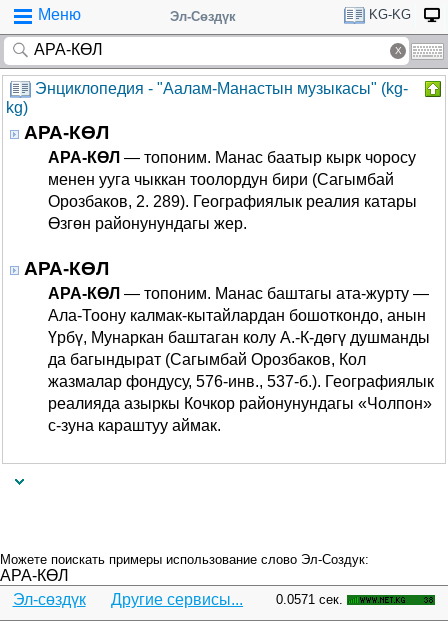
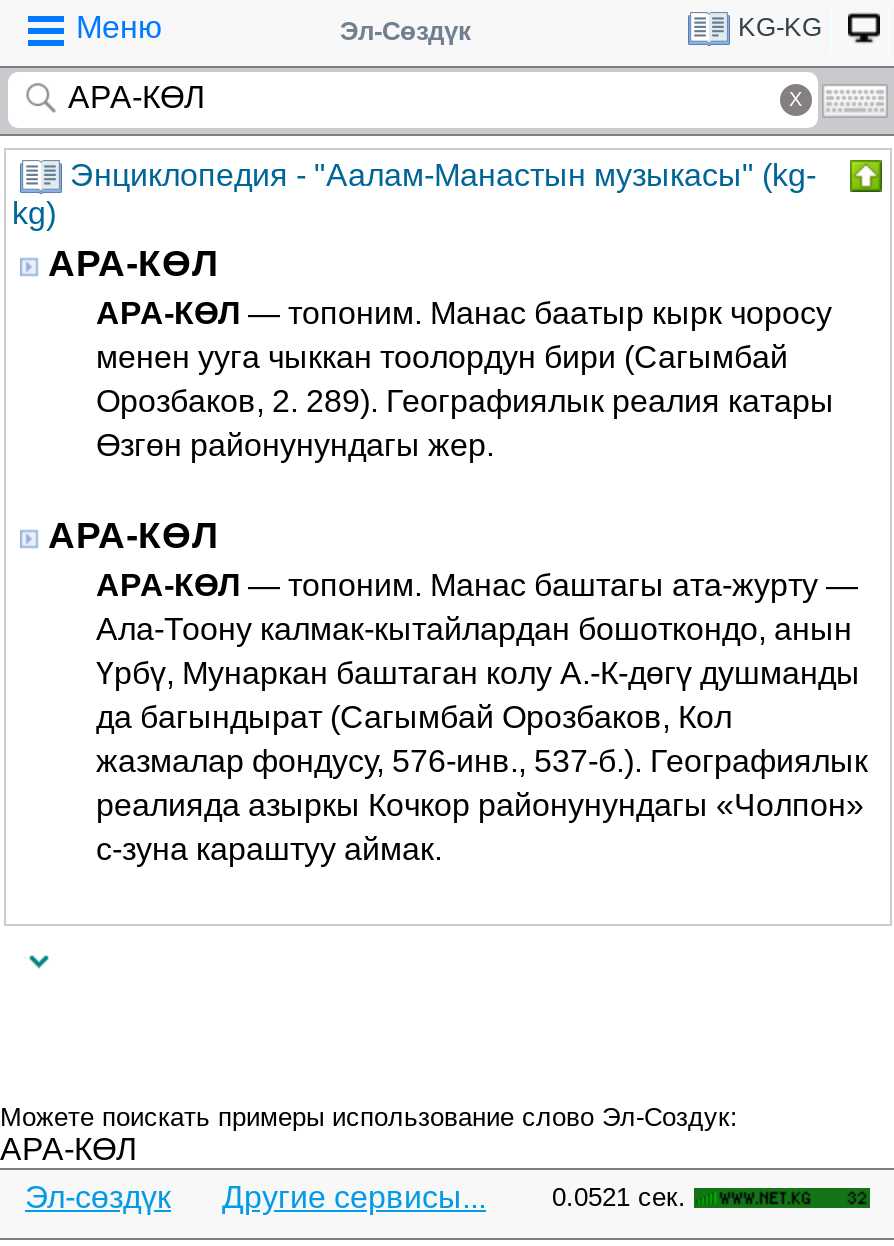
[276,592,343,607] 0.0571 сек. -> [552,1182,686,1212] 0.0521 сек.

